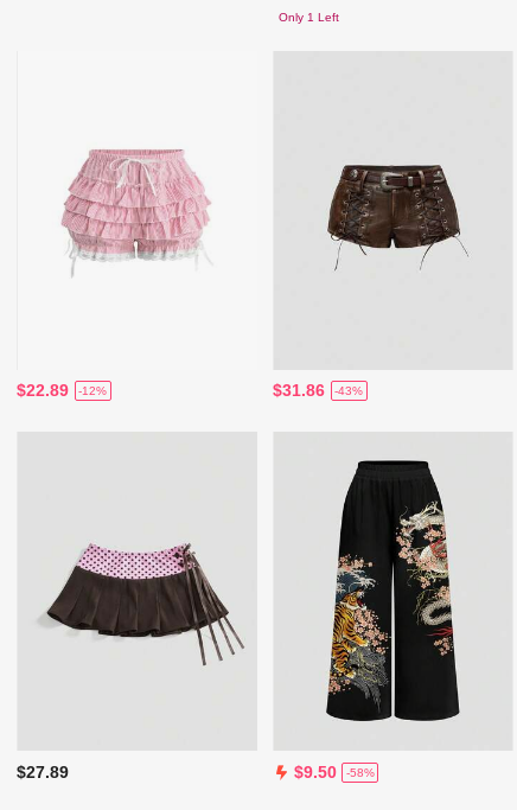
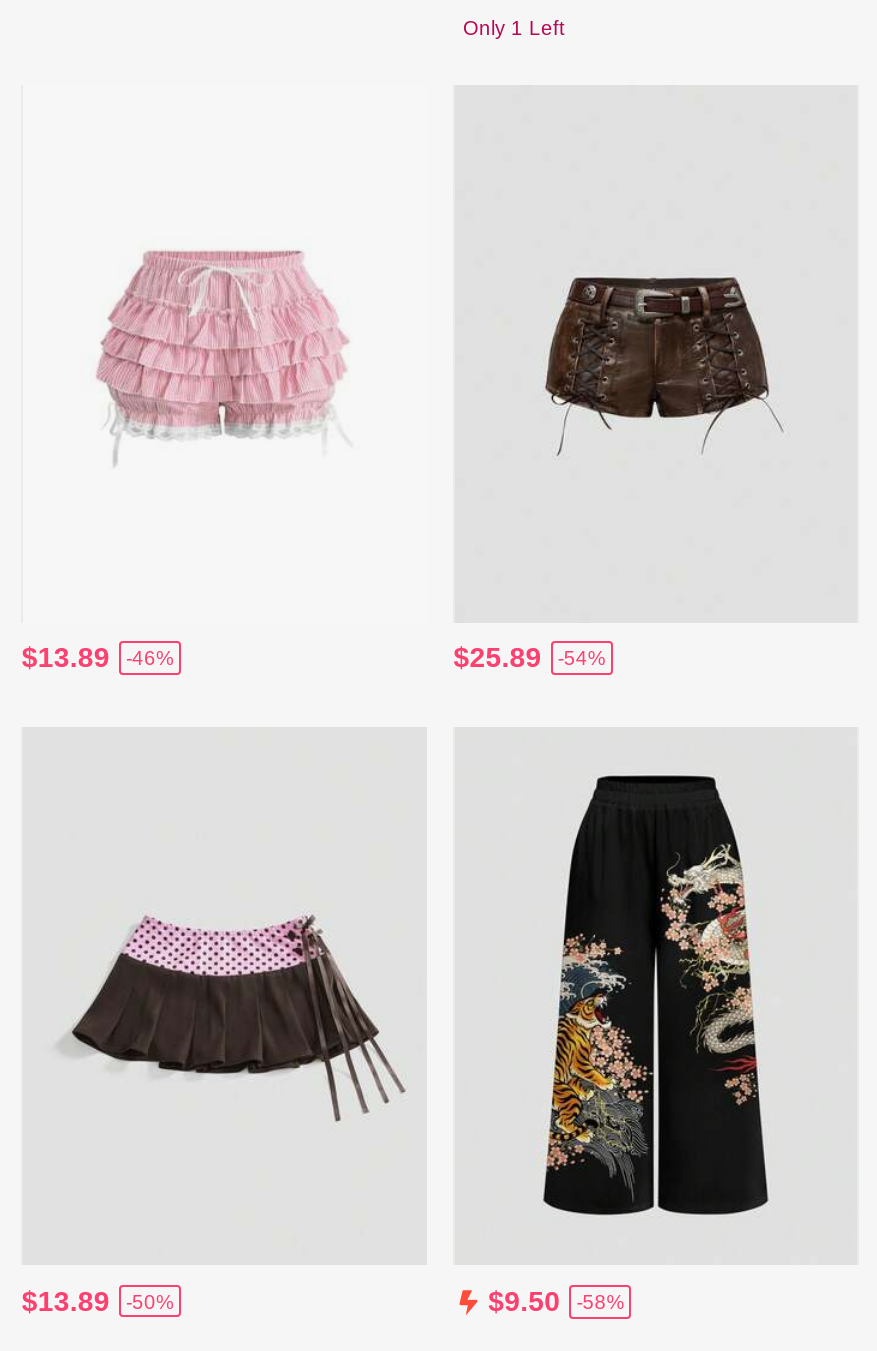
[17,381,363,400] $22.89 | -12% | $31.86 | -43% -> [22,641,606,673] $13.89 | -46% | $25.89 | -54%
[17,762,69,781] $27.89 -> [22,1284,174,1316] $13.89 | -50%

